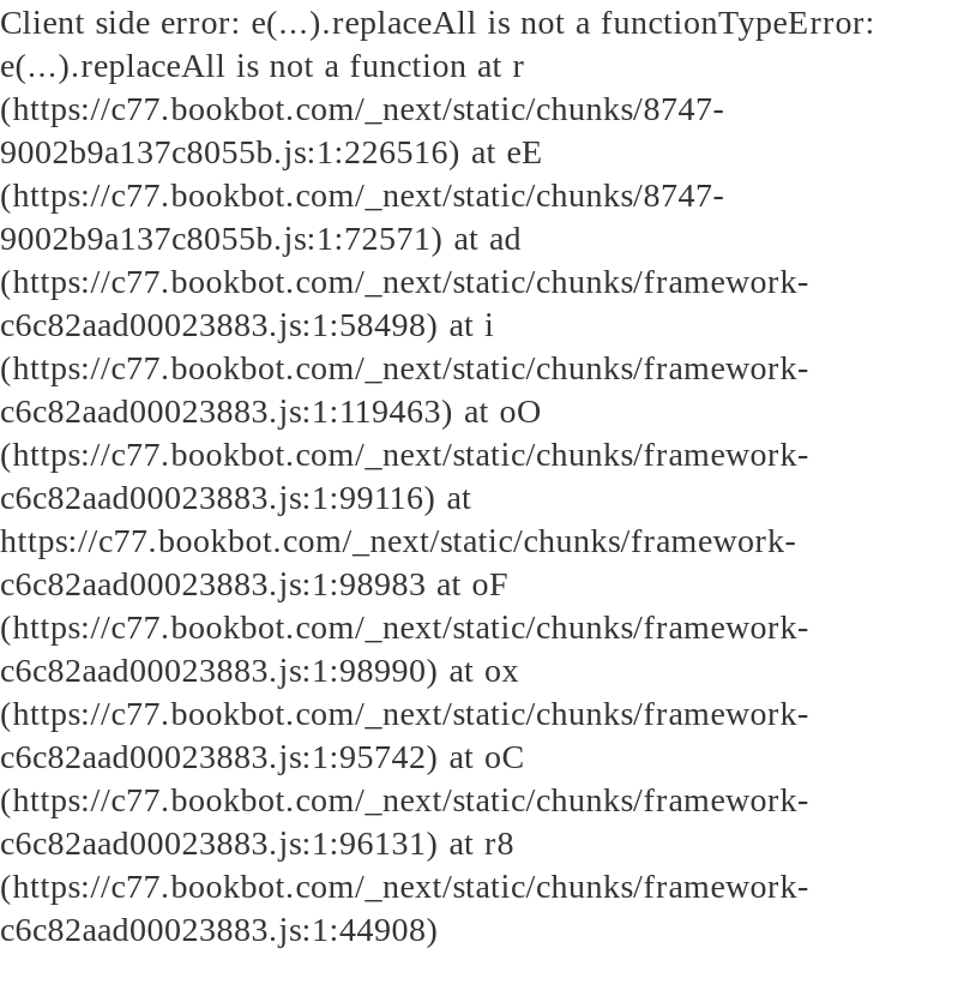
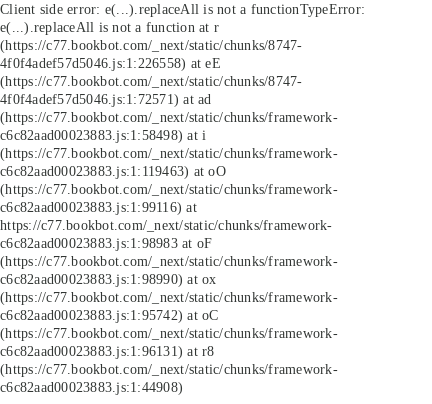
[0,132,544,170] 9002b9a137c8055b.js:1:226516) at eE -> [0,55,221,71] 4f0f4adef57d5046.js:1:226558) at eE
[0,218,522,257] 9002b9a137c8055b.js:1:72571) at ad -> [0,91,211,107] 4f0f4adef57d5046.js:1:72571) at ad

